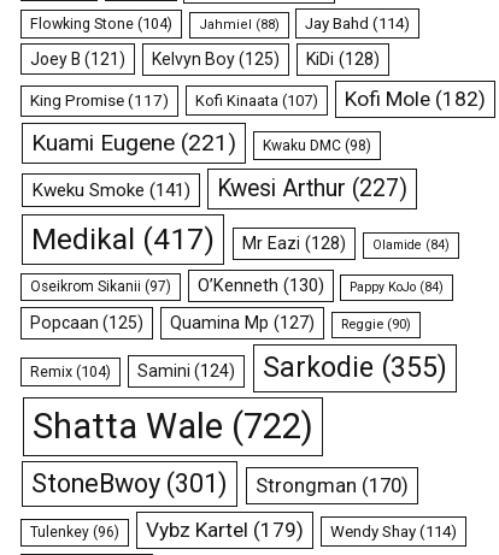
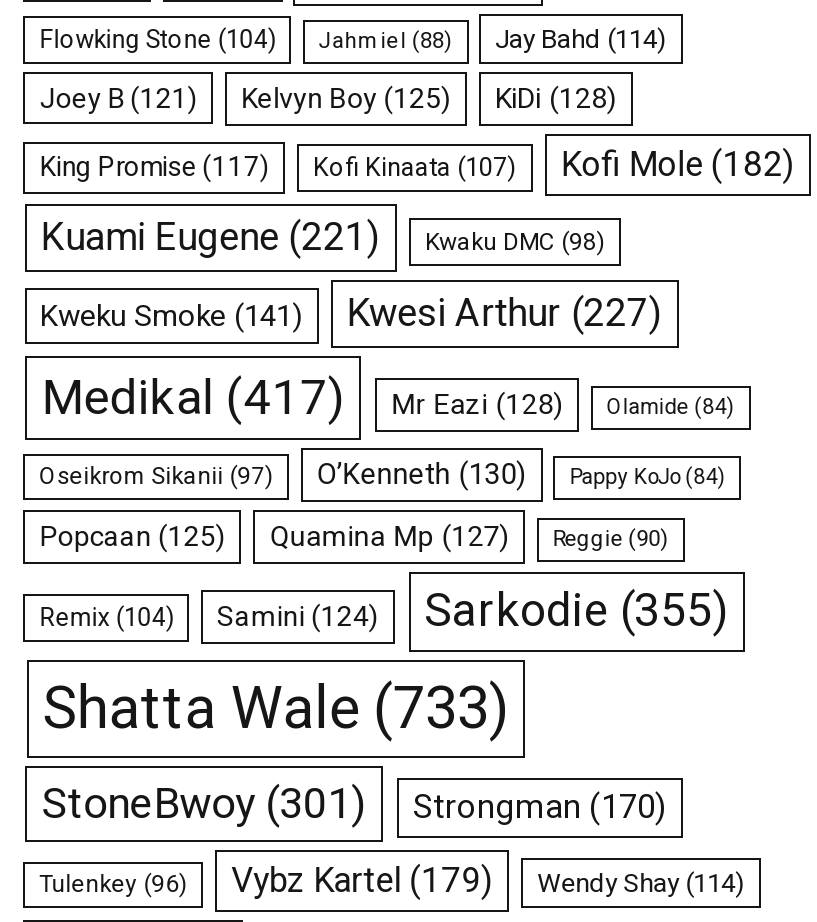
[32,405,313,446] Shatta Wale (722) -> [43,673,509,741] Shatta Wale (733)

